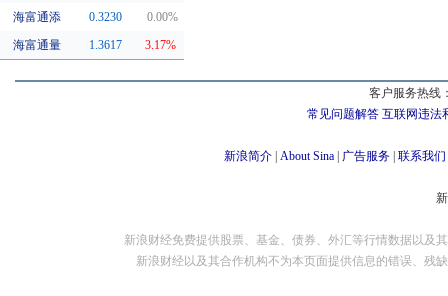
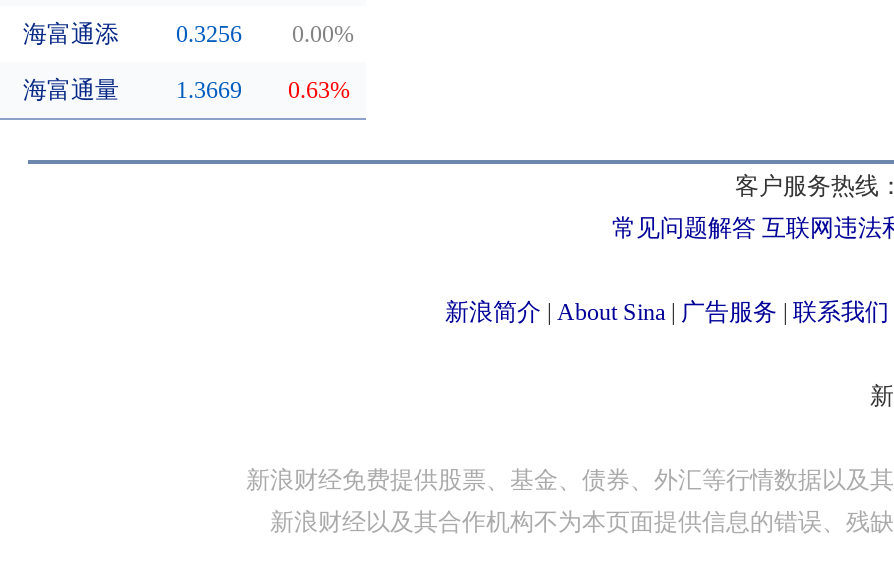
[89,10,178,24] 0.3230 0.00% -> [176,20,354,48] 0.3256 0.00%
[89,38,122,52] 1.3617 -> [176,76,242,104] 1.3669
[145,38,176,52] 3.17% -> [288,76,350,104] 0.63%

